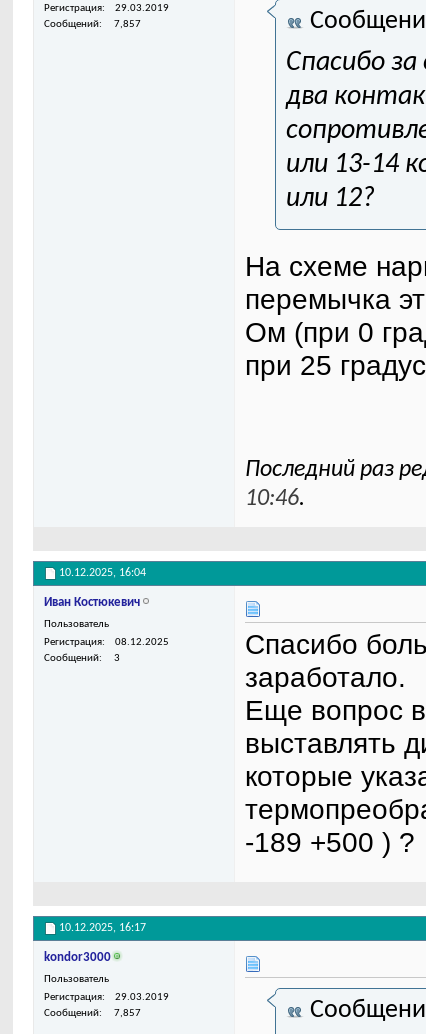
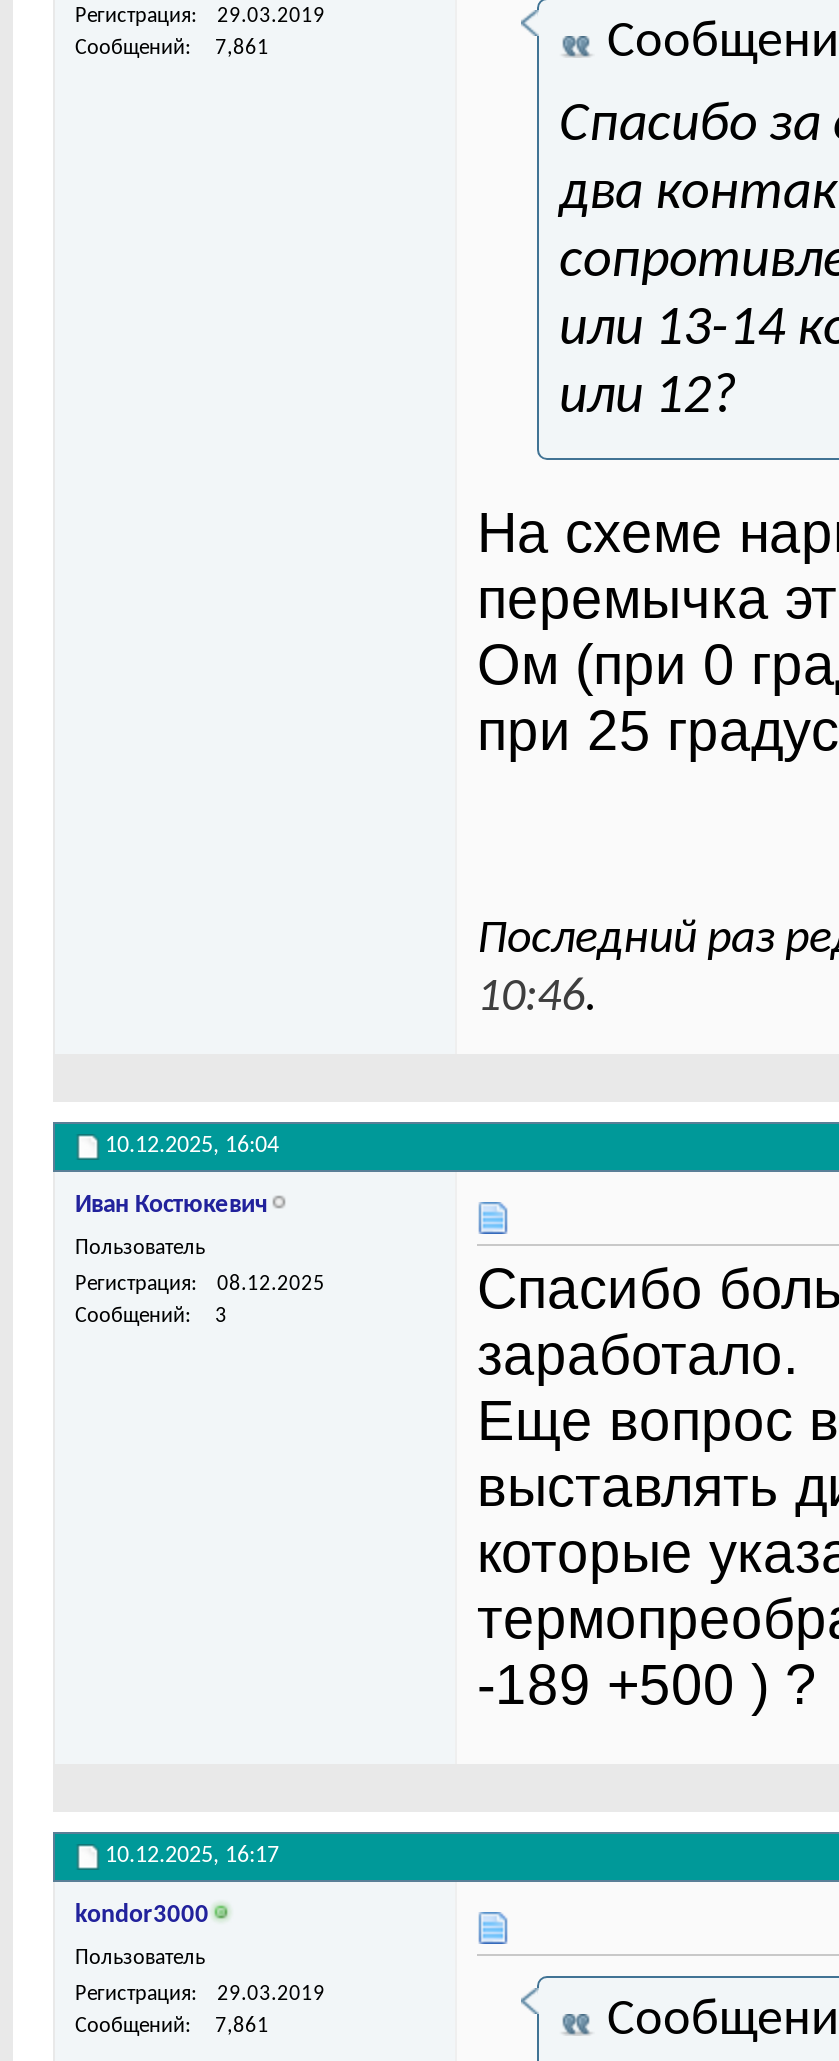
[44,19,141,30] Сообщений 7,857 -> [75,39,269,61] Сообщений 7,861
[44,1008,141,1019] Сообщений 7,857 -> [75,2017,269,2039] Сообщений 7,861

